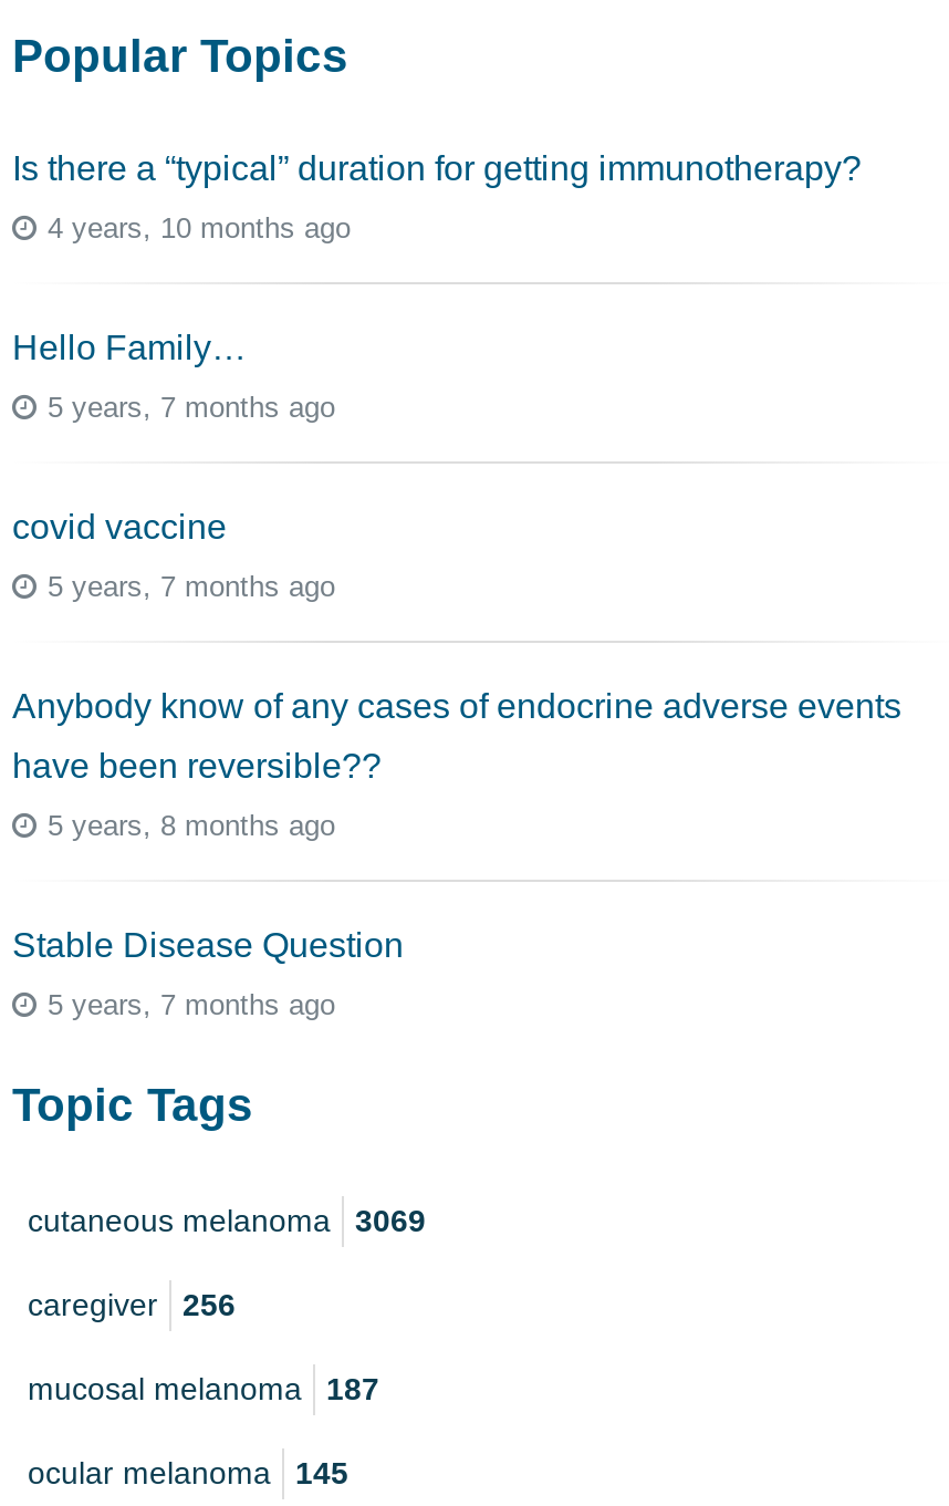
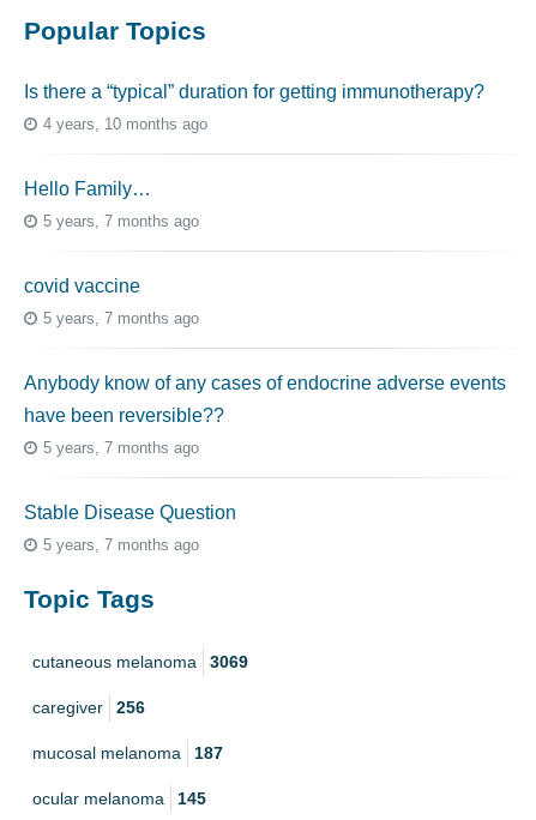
[48,808,335,841] 5 years, 8 months ago -> [43,438,199,456] 5 years, 7 months ago

